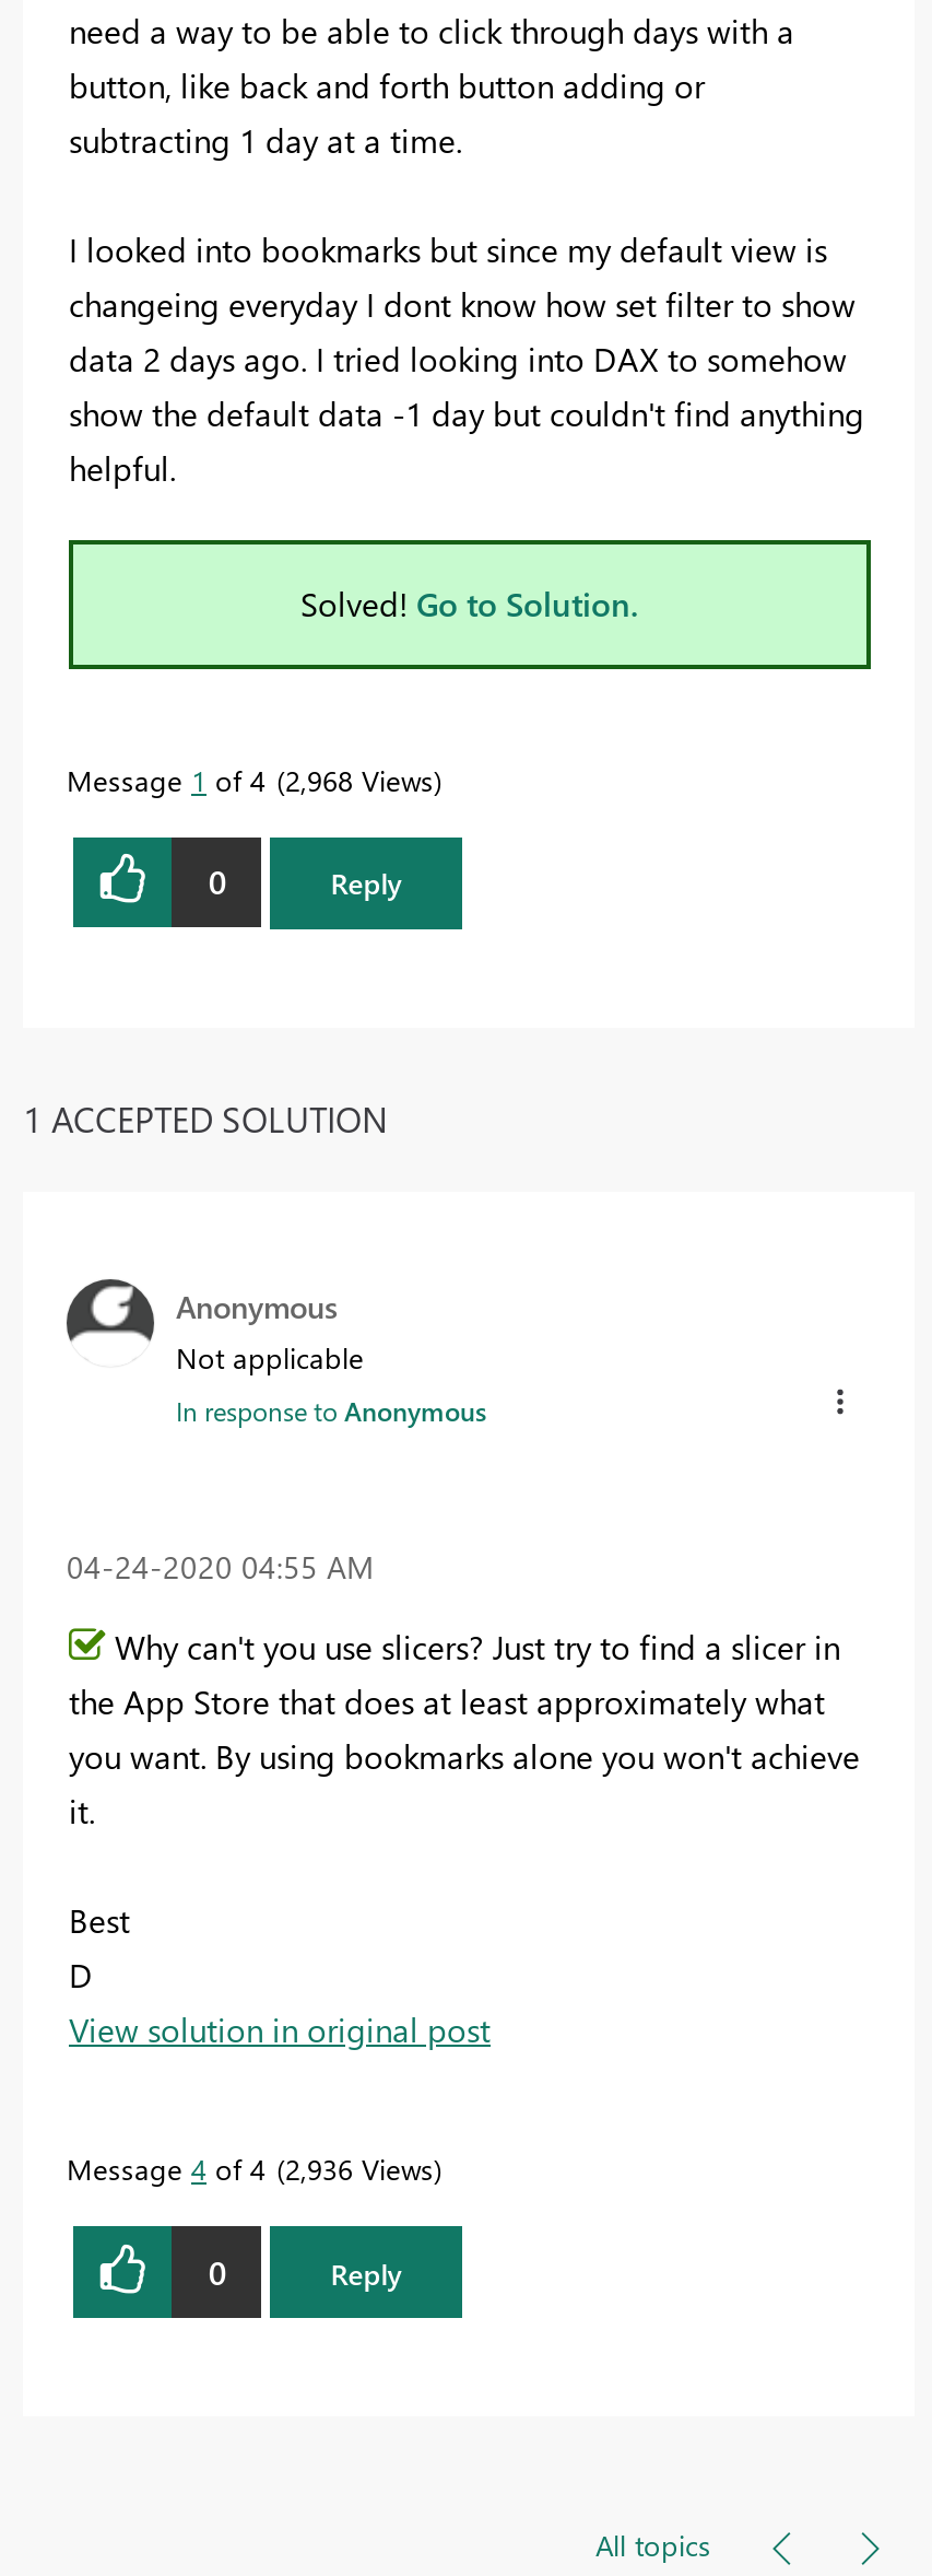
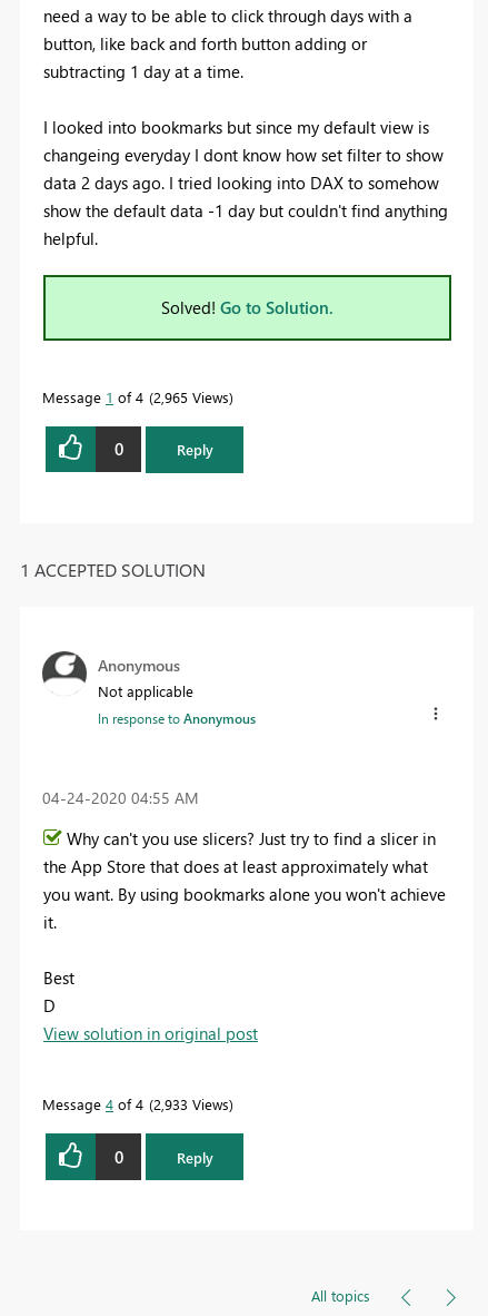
[67,760,434,797] Message 1 of 4 2,968 Views -> [42,387,229,406] Message 1 of 4 2,965 Views
[67,2150,434,2187] Message 4 of 4 2,936 Views -> [42,1095,229,1113] Message 4 of 4 2,933 Views

